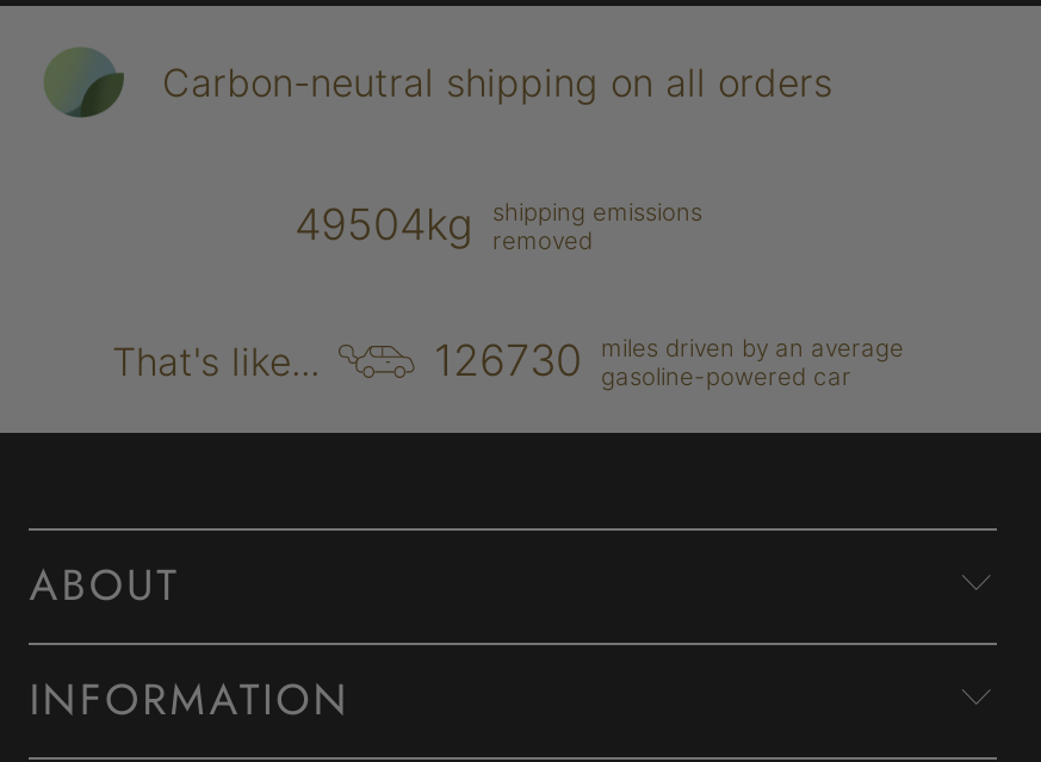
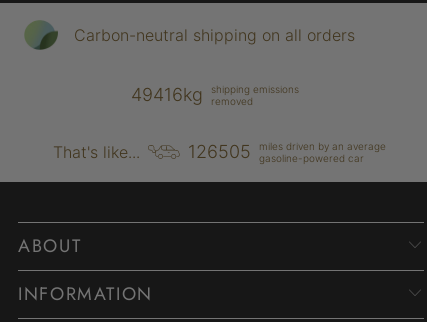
[295,197,702,254] 49504kg shipping emissions removed -> [131,83,299,107] 49416kg shipping emissions removed
[434,333,904,390] 126730 miles driven by an average gasoline-powered car -> [187,140,385,164] 126505 miles driven by an average gasoline-powered car

